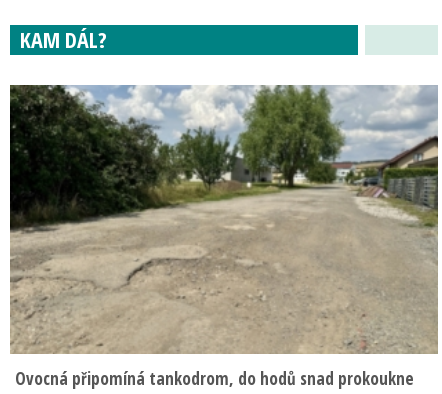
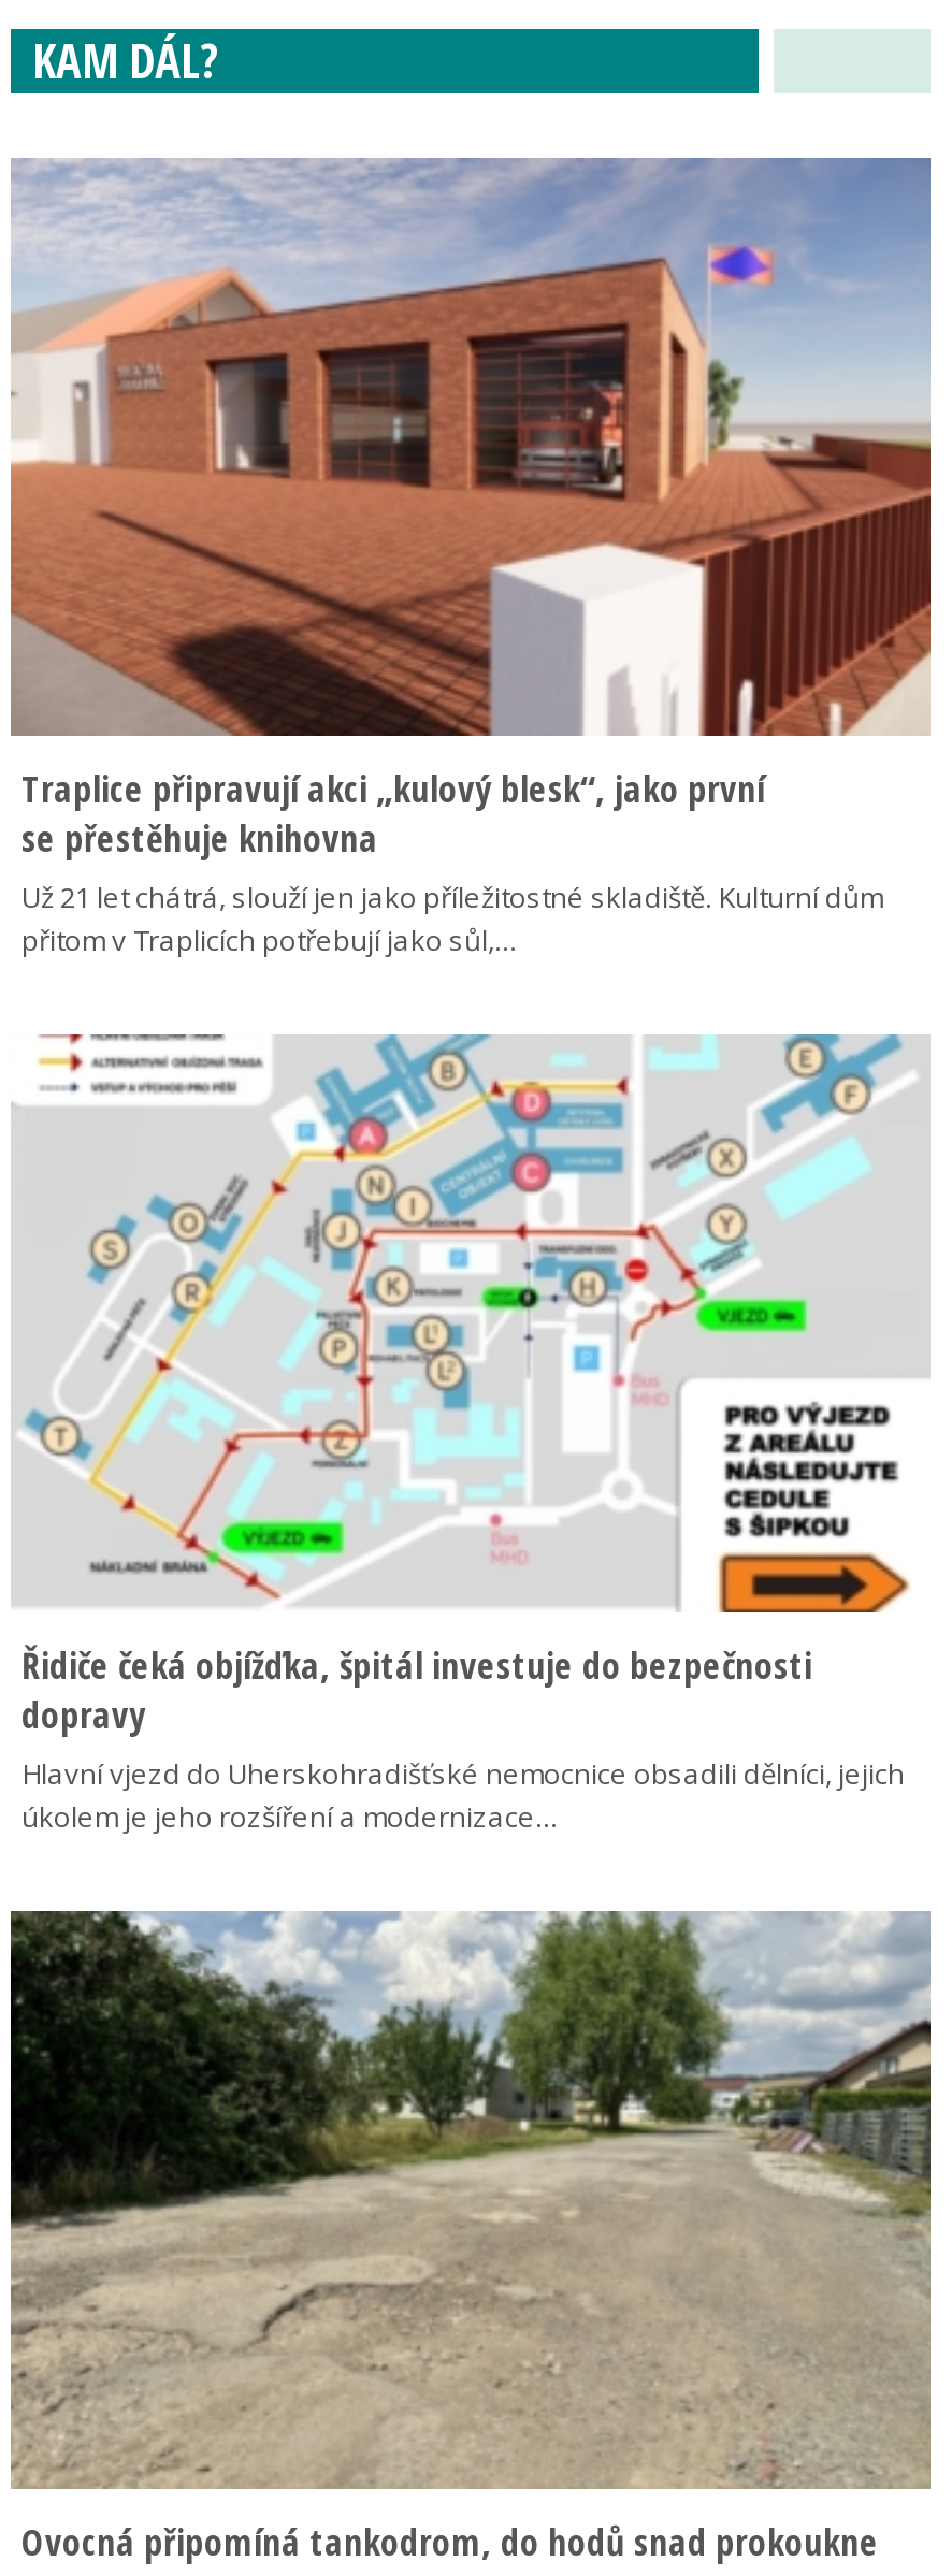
none -> [11,158,931,959] [image] | Traplice připravují akci „kulový blesk“, jako první | se přestěhuje knihovna | Už 21 let chátrá, slouží jen jako příležitostné skladiště. Kulturní dům | přitom v Traplicích potřebují jako sůl,…
none -> [11,1032,928,1836] [image] | Řidiče čeká objížďka, špitál investuje do bezpečnosti | dopravy | Hlavní vjezd do Uherskohradišťské nemocnice obsadili dělníci, jejich | úkolem je jeho rozšíření a modernizace…

